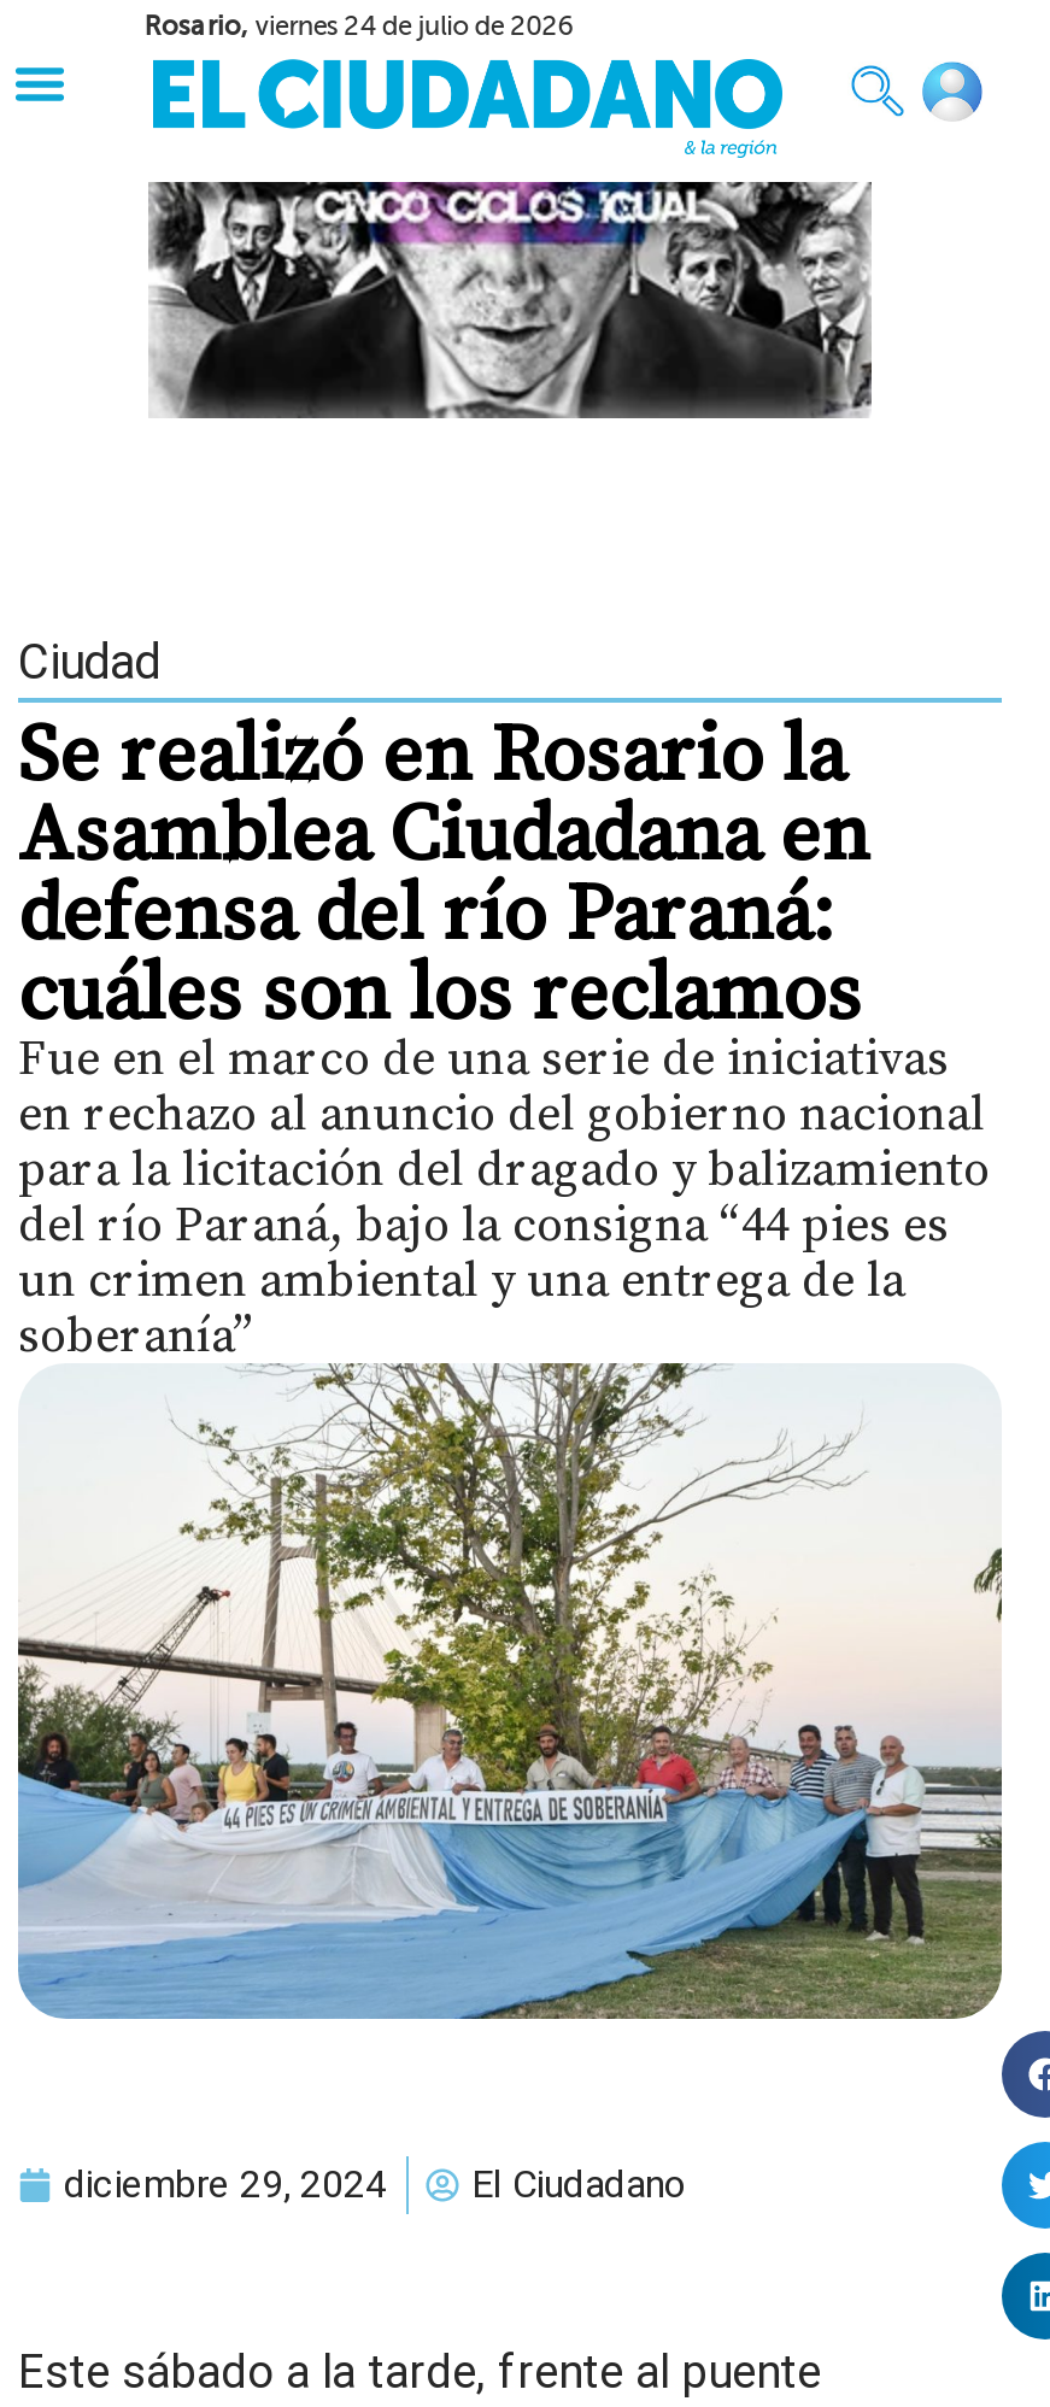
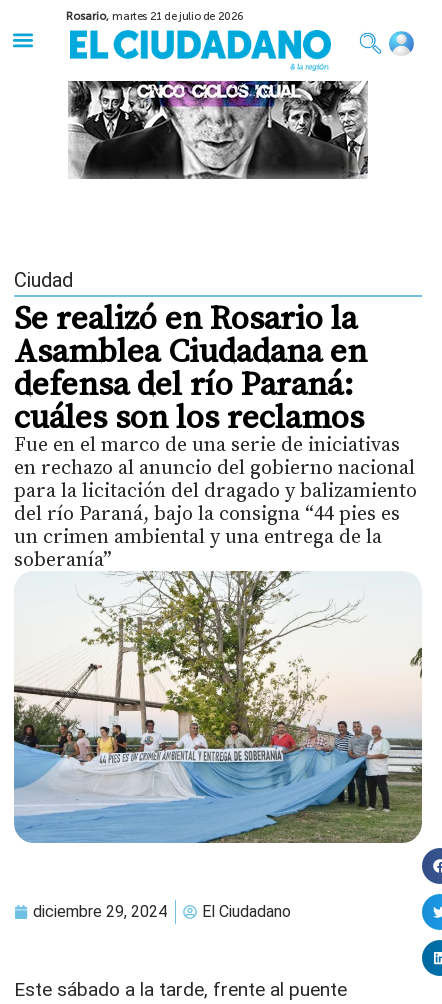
[144,11,574,42] Rosario, viernes 24 de julio de 2026 -> [66,10,244,23] Rosario, martes 21 de julio de 2026

